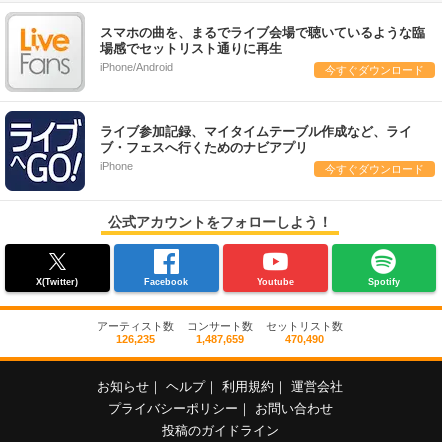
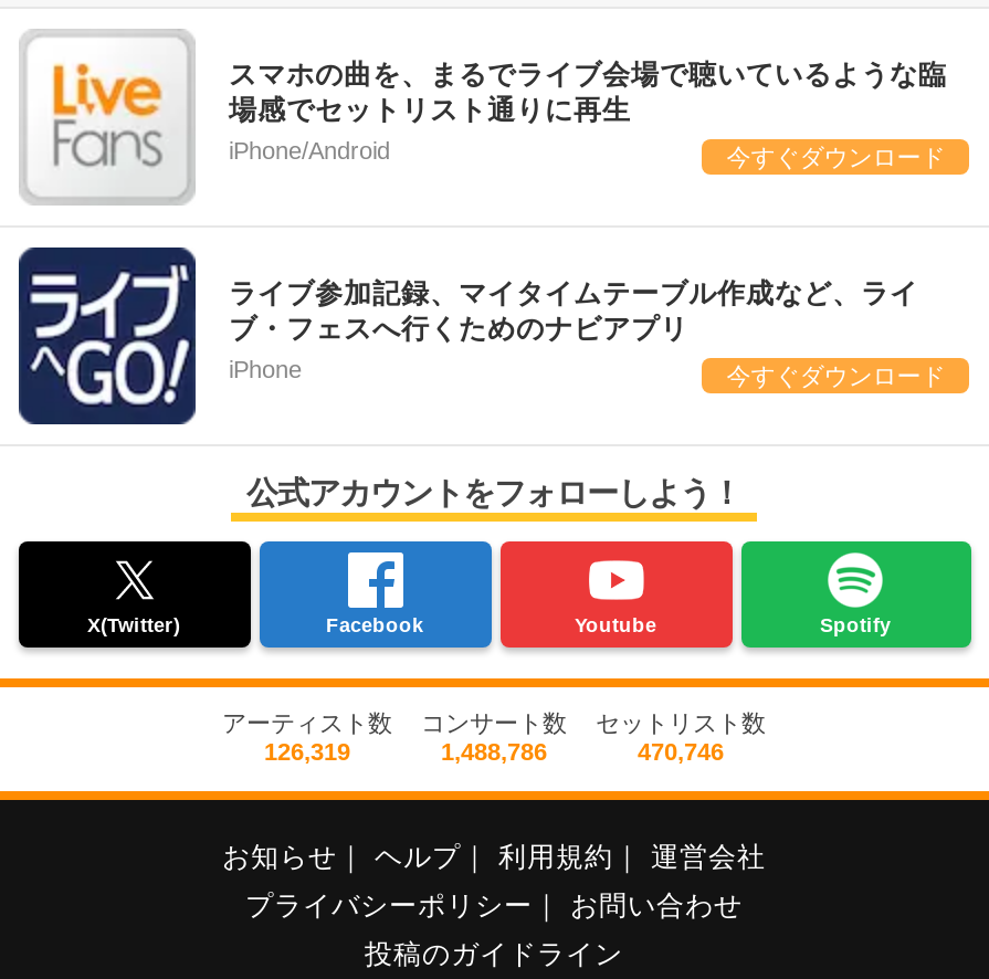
[116,333,155,345] 126,235 -> [264,738,350,765] 126,319
[196,333,244,345] 1,487,659 -> [441,738,547,765] 1,488,786
[285,333,324,345] 470,490 -> [638,738,724,765] 470,746

